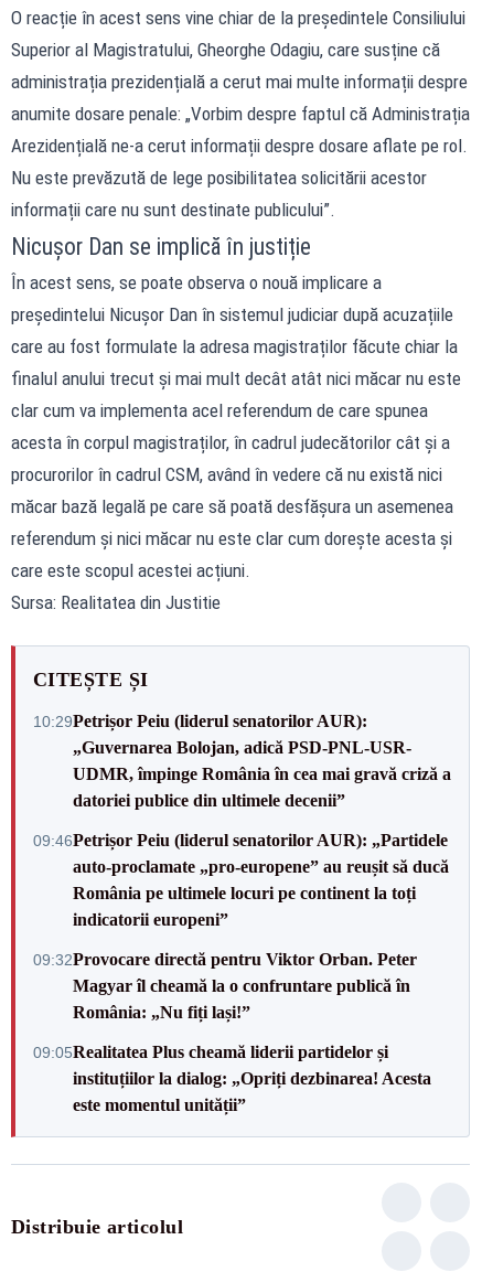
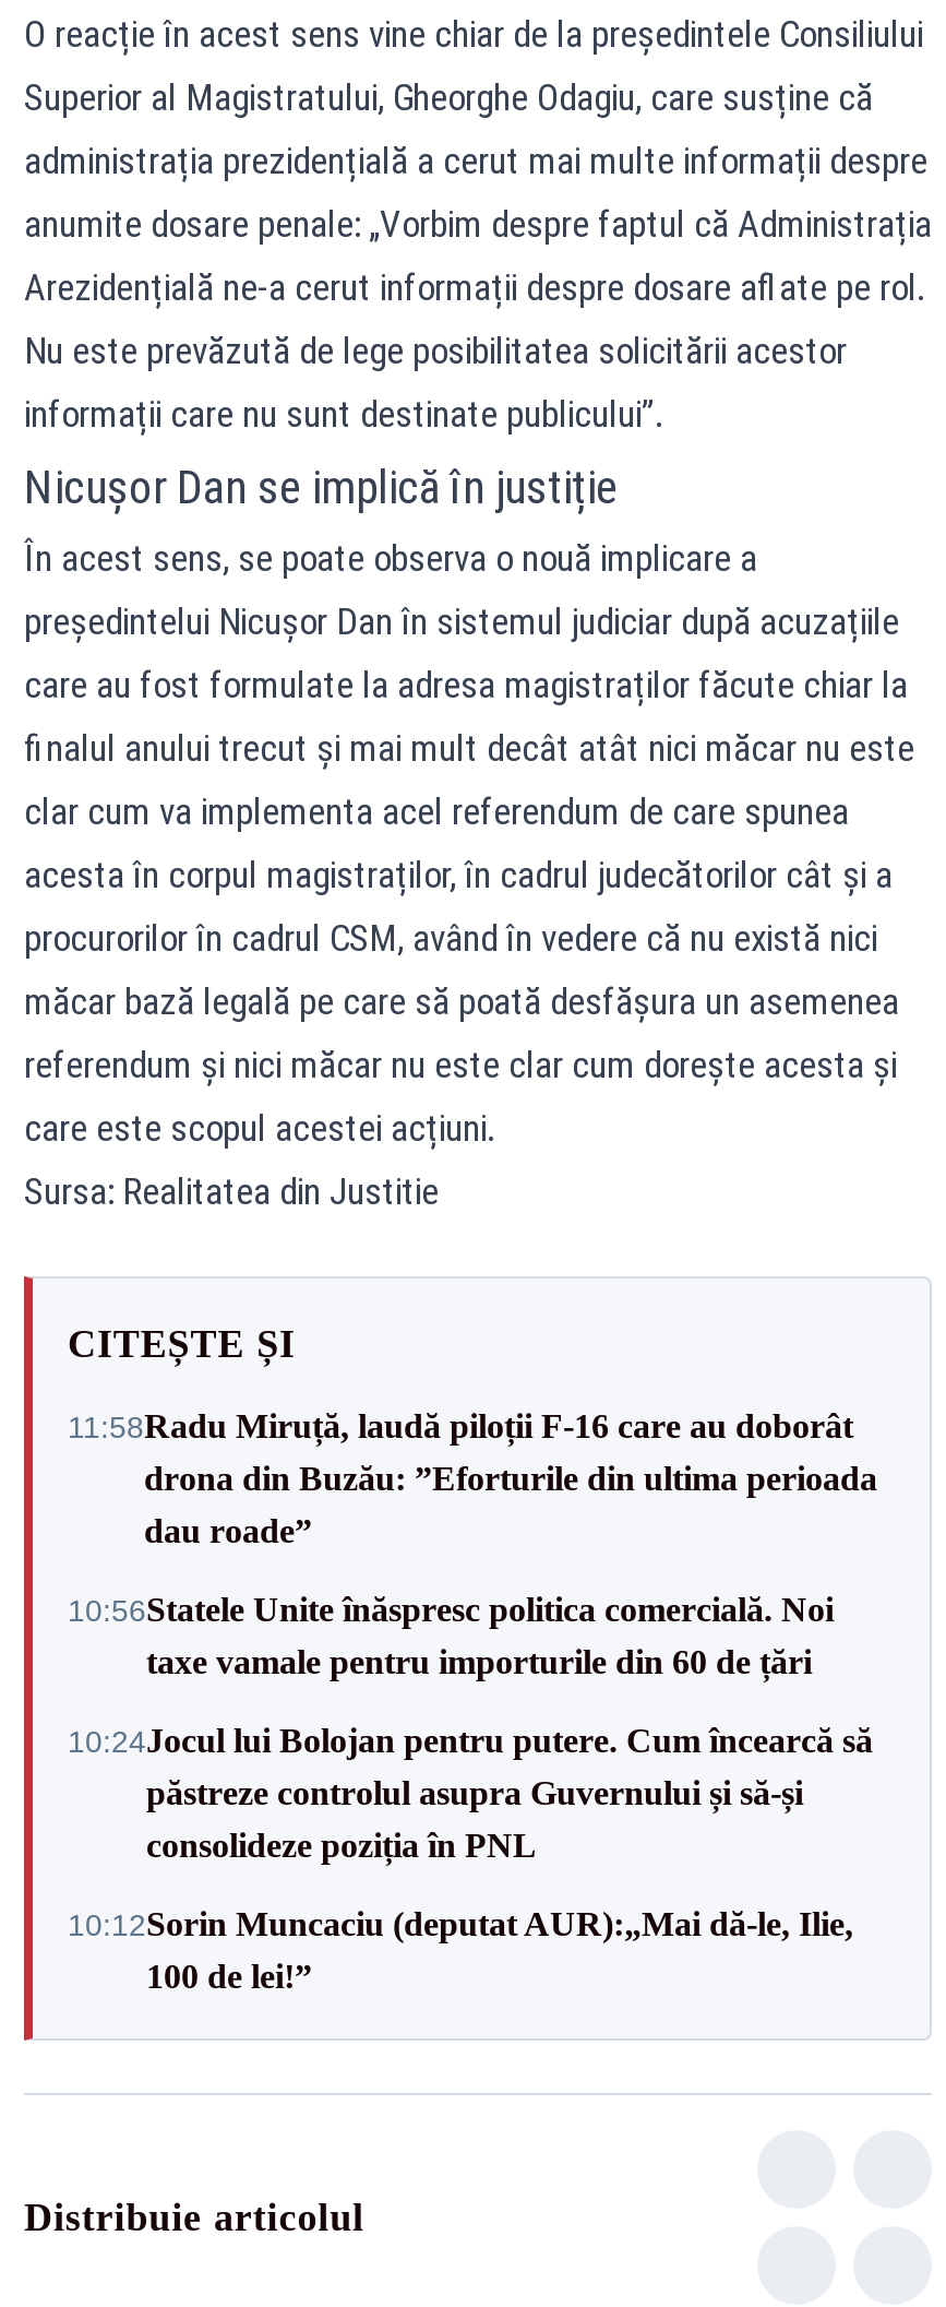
[33,711,451,809] 10:29Petrișor Peiu (liderul senatorilor AUR): | „Guvernarea Bolojan, adică PSD-PNL-USR- | UDMR, împinge România în cea mai gravă criză a | datoriei publice din ultimele decenii” -> [68,1407,877,1549] 11:58Radu Miruță, laudă piloții F-16 care au doborât | drona din Buzău: ”Eforturile din ultima perioada | dau roade”
[33,830,449,928] 09:46Petrișor Peiu (liderul senatorilor AUR): „Partidele | auto-proclamate „pro-europene” au reușit să ducă | România pe ultimele locuri pe continent la toți | indicatorii europeni” -> [68,1591,834,1680] 10:56Statele Unite înăspresc politica comercială. Noi | taxe vamale pentru importurile din 60 de țări
[33,949,417,1021] 09:32Provocare directă pentru Viktor Orban. Peter | Magyar îl cheamă la o confruntare publică în | România: „Nu fiți lași!” -> [68,1722,873,1864] 10:24Jocul lui Bolojan pentru putere. Cum încearcă să | păstreze controlul asupra Guvernului și să-și | consolideze poziția în PNL
[33,1042,431,1114] 09:05Realitatea Plus cheamă liderii partidelor și | instituțiilor la dialog: „Opriți dezbinarea! Acesta | este momentul unității” -> [68,1905,853,1995] 10:12Sorin Muncaciu (deputat AUR):„Mai dă-le, Ilie, | 100 de lei!”

